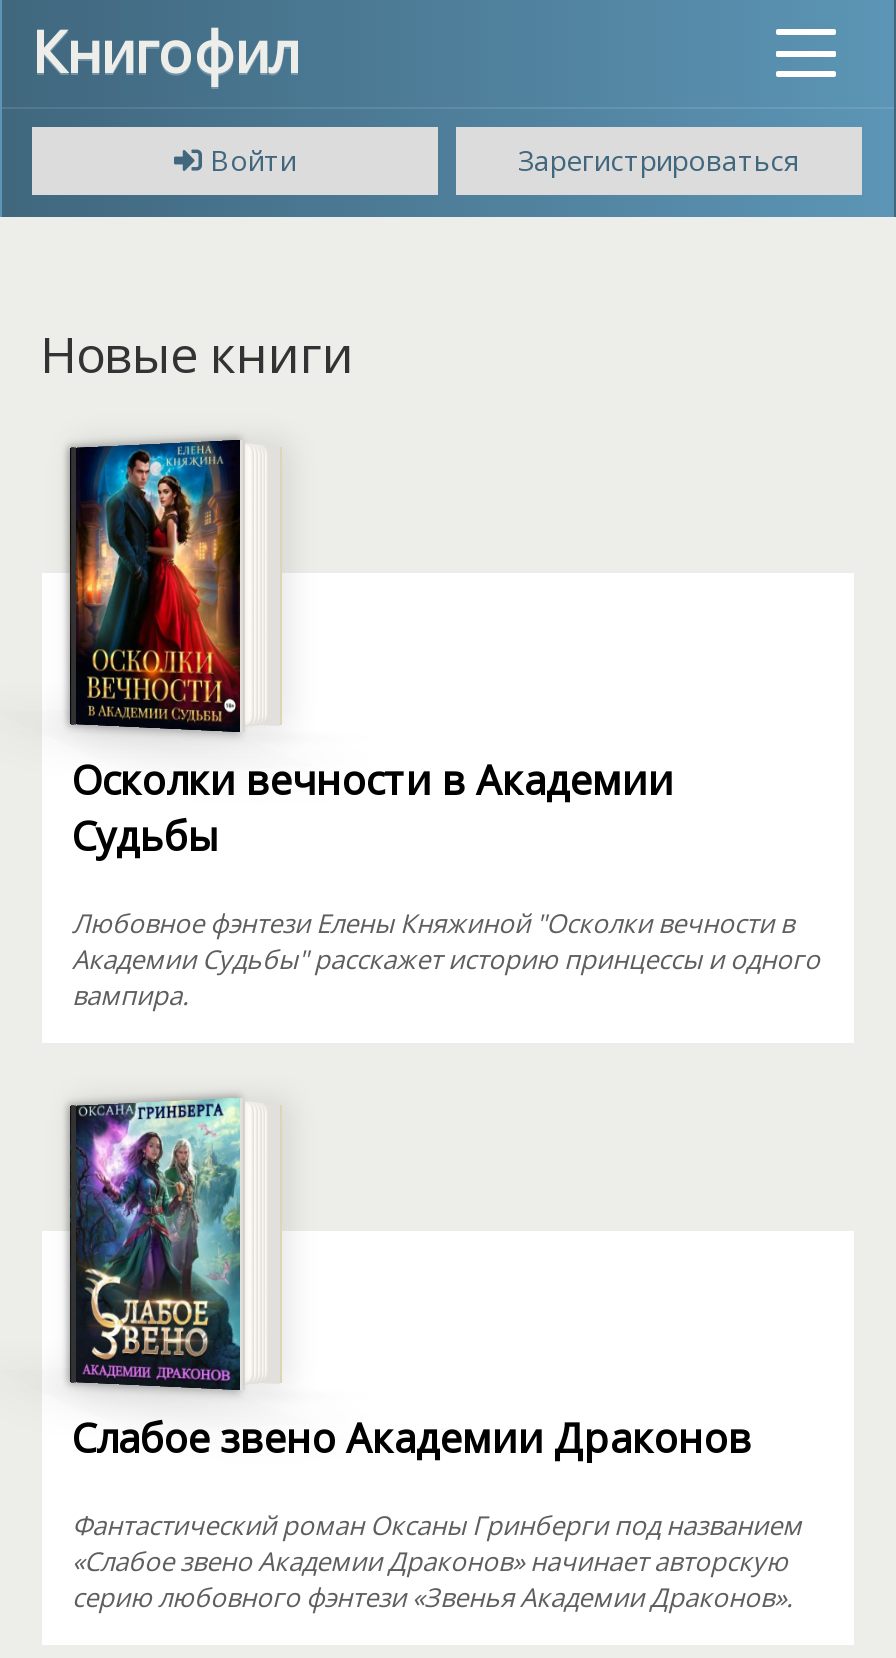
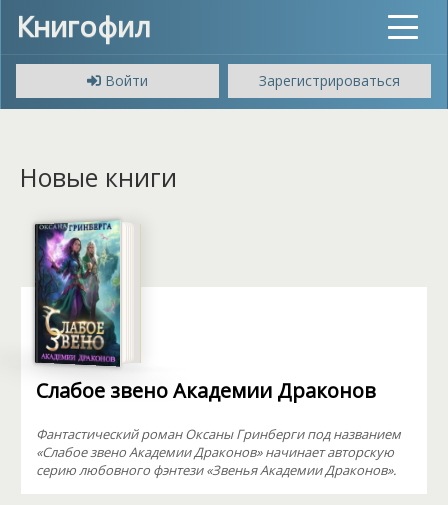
[72,437,820,1013] [image] | Осколки вечности в Академии | Судьбы | Любовное фэнтези Елены Княжиной "Осколки вечности в | Академии Судьбы" расскажет историю принцессы и одного | вампира. -> none

